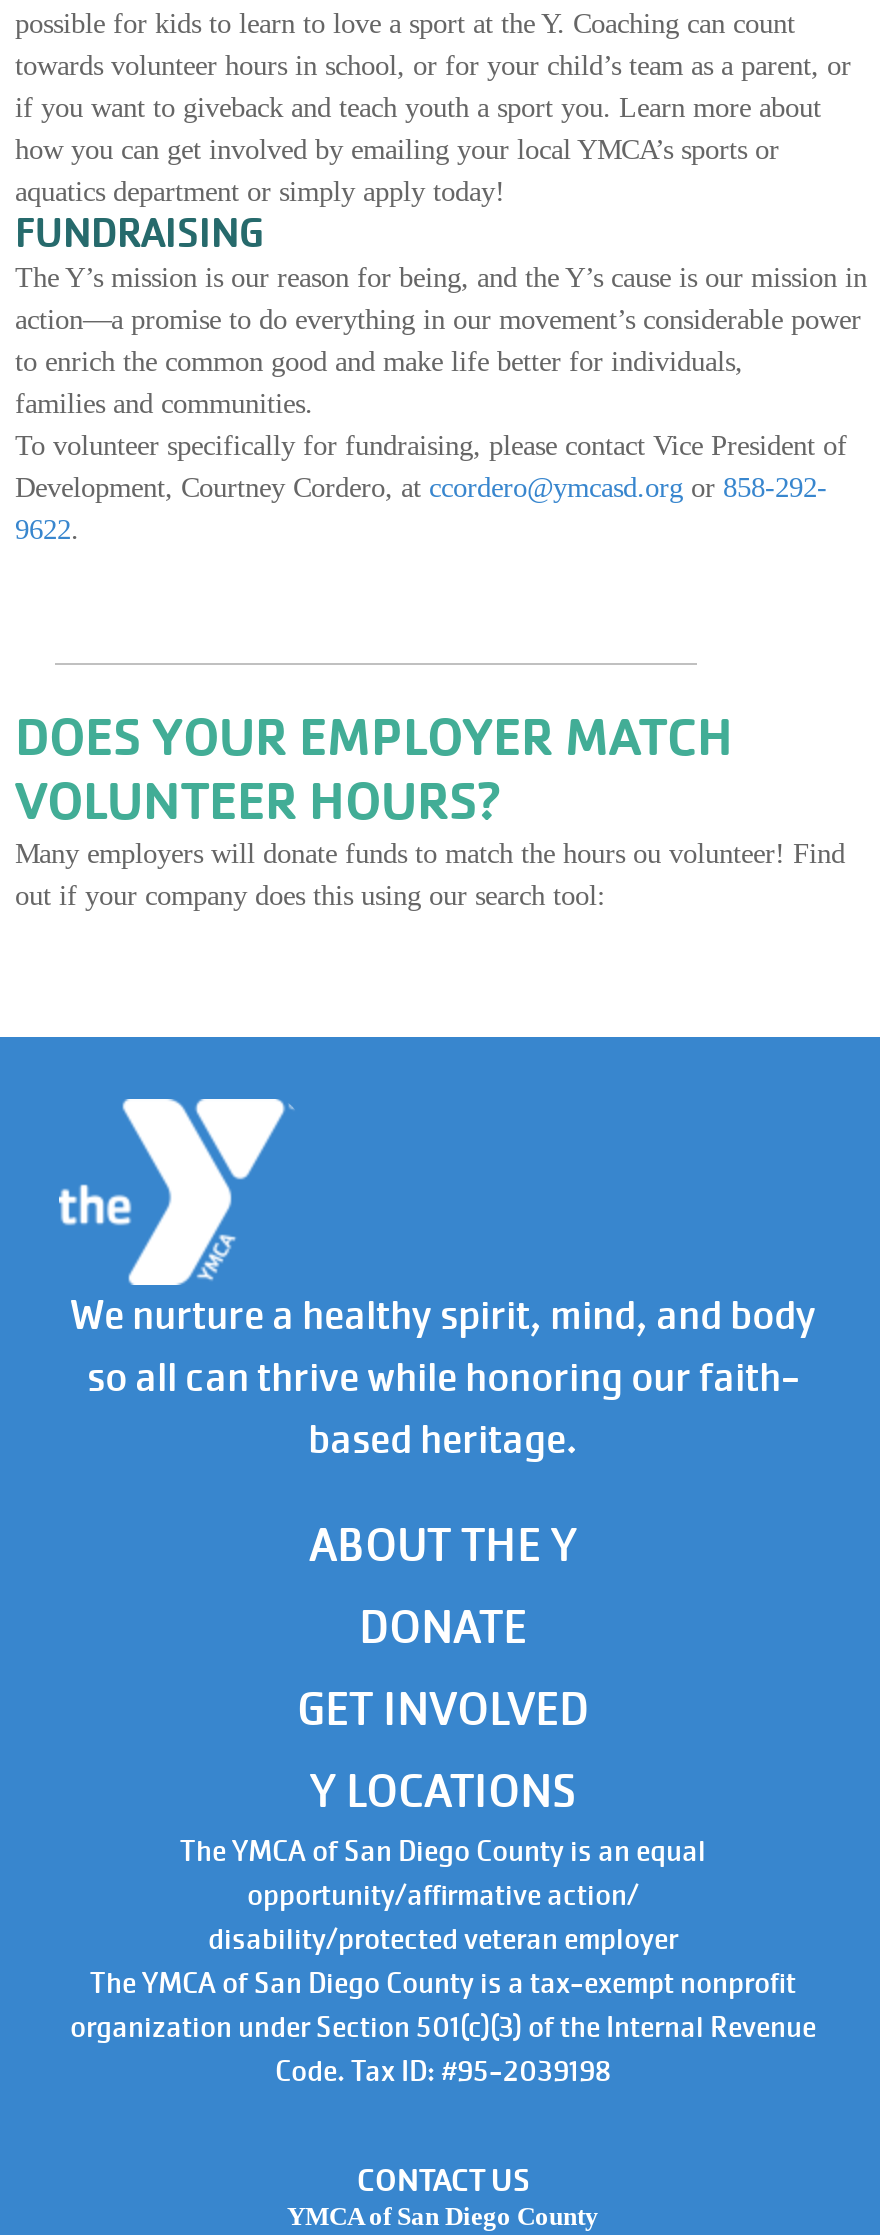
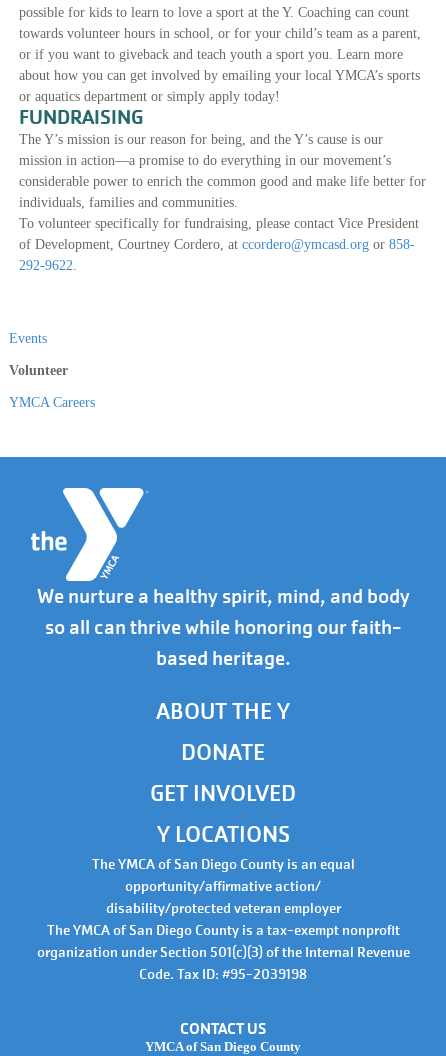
none -> [9,330,95,410] Events | Volunteer | YMCA Careers
[15,262,867,912] The Y’s mission is our reason for being, and the Y’s cause is our mission in | action—a promise to do everything in our movement’s considerable power | to enrich the common good and make life better for individuals, | families and communities. | To volunteer specifically for fundraising, please contact Vice President of | Development, Courtney Cordero, at ccordero@ymcasd.org or 858-292- | 9622. | DOES YOUR EMPLOYER MATCH | VOLUNTEER HOURS? | Many employers will donate funds to match the hours ou volunteer! Find | out if your company does this using our search tool: -> [19,131,426,273] The Y’s mission is our reason for being, and the Y’s cause is our | mission in action—a promise to do everything in our movement’s | considerable power to enrich the common good and make life better for | individuals, families and communities. | To volunteer specifically for fundraising, please contact Vice President | of Development, Courtney Cordero, at ccordero@ymcasd.org or 858- | 292-9622.

